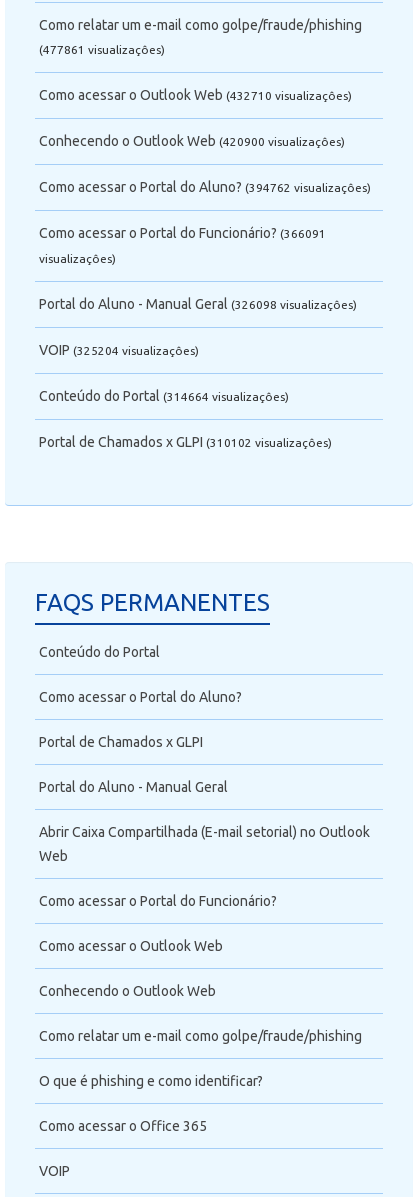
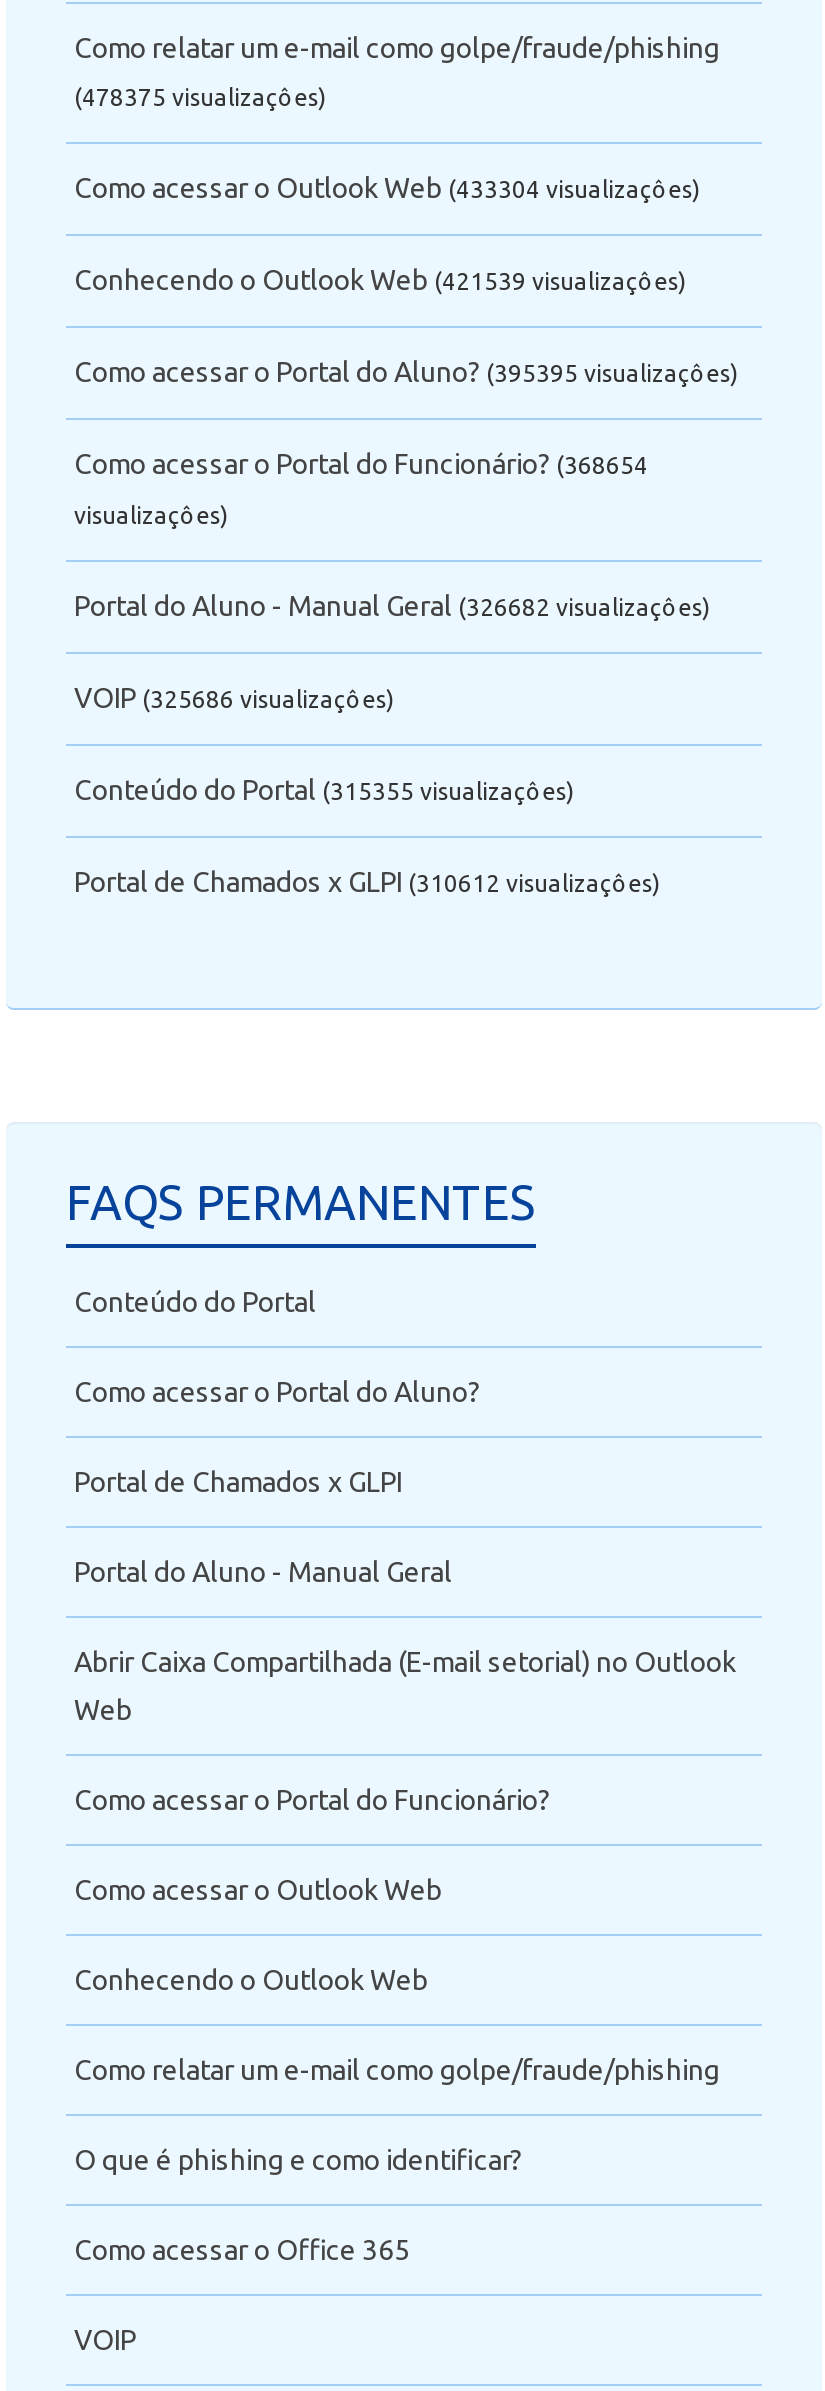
[39,43,165,56] (477861 visualizaçôes) -> [74,84,326,110] (478375 visualizaçôes)
[39,87,352,103] Como acessar o Outlook Web (432710 visualizaçôes) -> [74,172,700,204] Como acessar o Outlook Web (433304 visualizaçôes)
[39,133,345,149] Conhecendo o Outlook Web (420900 visualizaçôes) -> [74,264,686,296] Conhecendo o Outlook Web (421539 visualizaçôes)
[39,179,371,195] Como acessar o Portal do Aluno? (394762 visualizaçôes) -> [74,356,738,388] Como acessar o Portal do Aluno? (395395 visualizaçôes)
[39,225,326,241] Como acessar o Portal do Funcionário? (366091 -> [74,448,648,480] Como acessar o Portal do Funcionário? (368654
[39,296,357,312] Portal do Aluno - Manual Geral (326098 visualizaçôes) -> [74,590,710,622] Portal do Aluno - Manual Geral (326682 visualizaçôes)
[39,342,199,358] VOIP (325204 visualizaçôes) -> [74,682,394,714] VOIP (325686 visualizaçôes)
[39,388,289,404] Conteúdo do Portal (314664 visualizaçôes) -> [74,774,574,806] Conteúdo do Portal (315355 visualizaçôes)
[39,434,332,450] Portal de Chamados x GLPI (310102 visualizaçôes) -> [74,866,660,898] Portal de Chamados x GLPI (310612 visualizaçôes)

